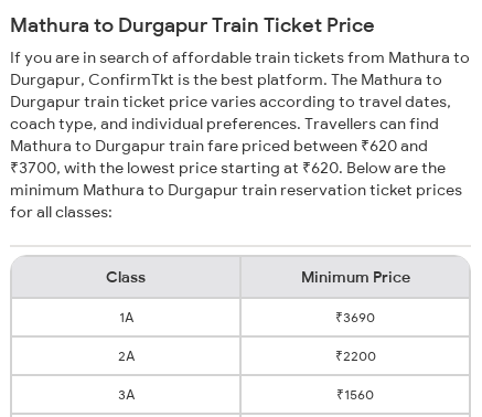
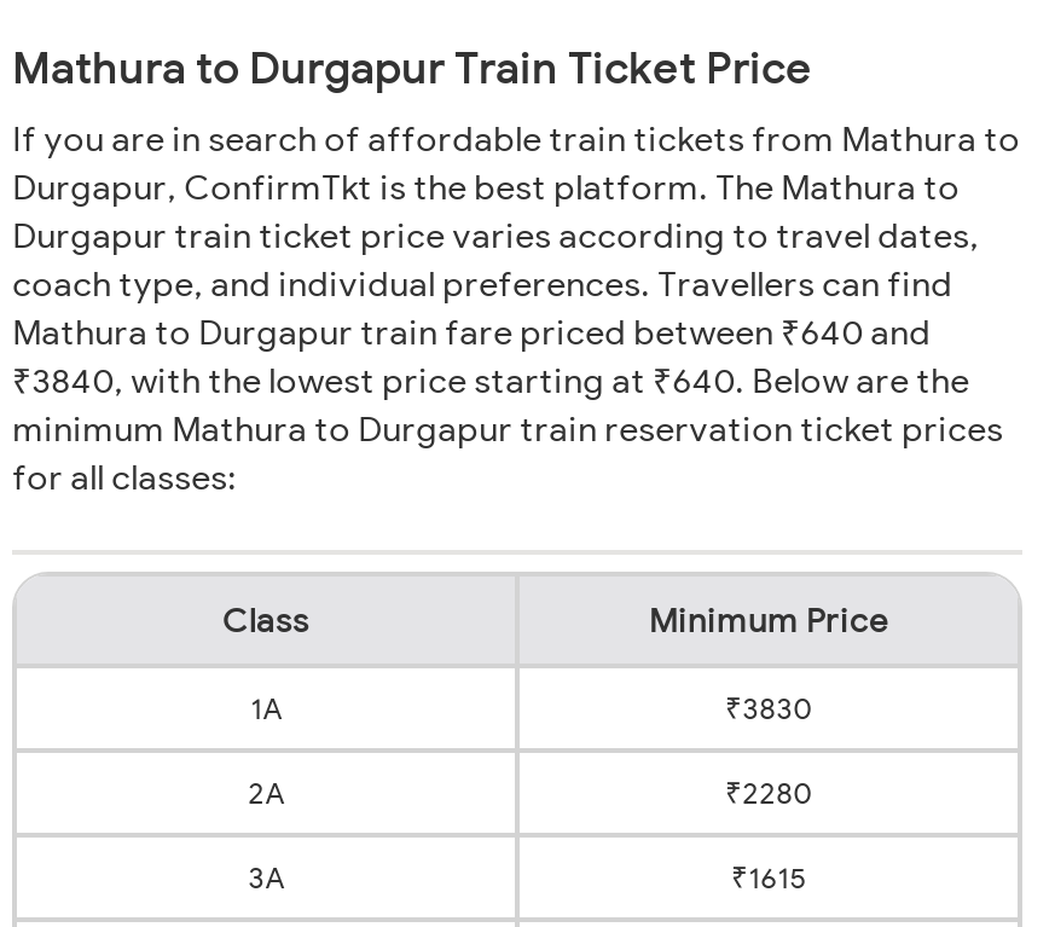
[10,136,428,156] Mathura to Durgapur train fare priced between ₹620 and -> [12,311,931,354] Mathura to Durgapur train fare priced between ₹640 and
[10,158,446,178] ₹3700, with the lowest price starting at ₹620. Below are the -> [12,359,969,403] ₹3840, with the lowest price starting at ₹640. Below are the
[335,309,375,326] ₹3690 -> [725,690,812,727] ₹3830
[335,348,376,364] ₹2200 -> [725,775,812,811] ₹2280
[336,386,374,403] ₹1560 -> [731,860,806,896] ₹1615

